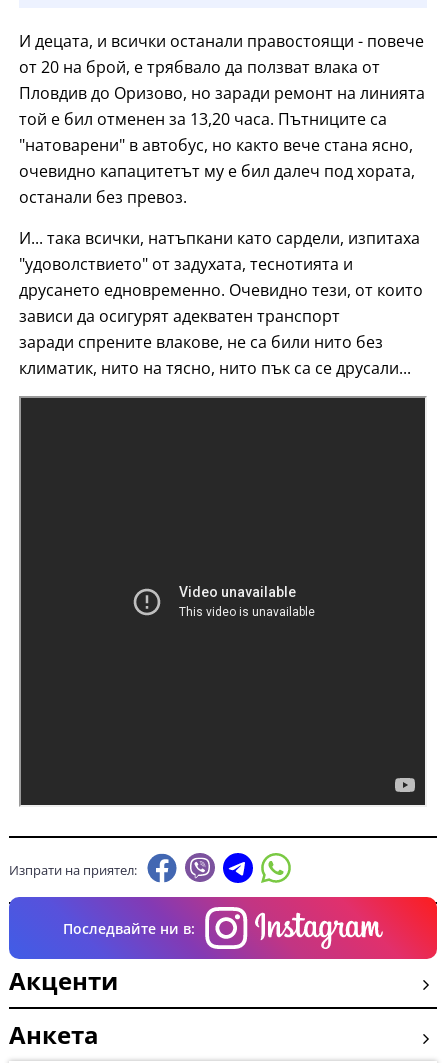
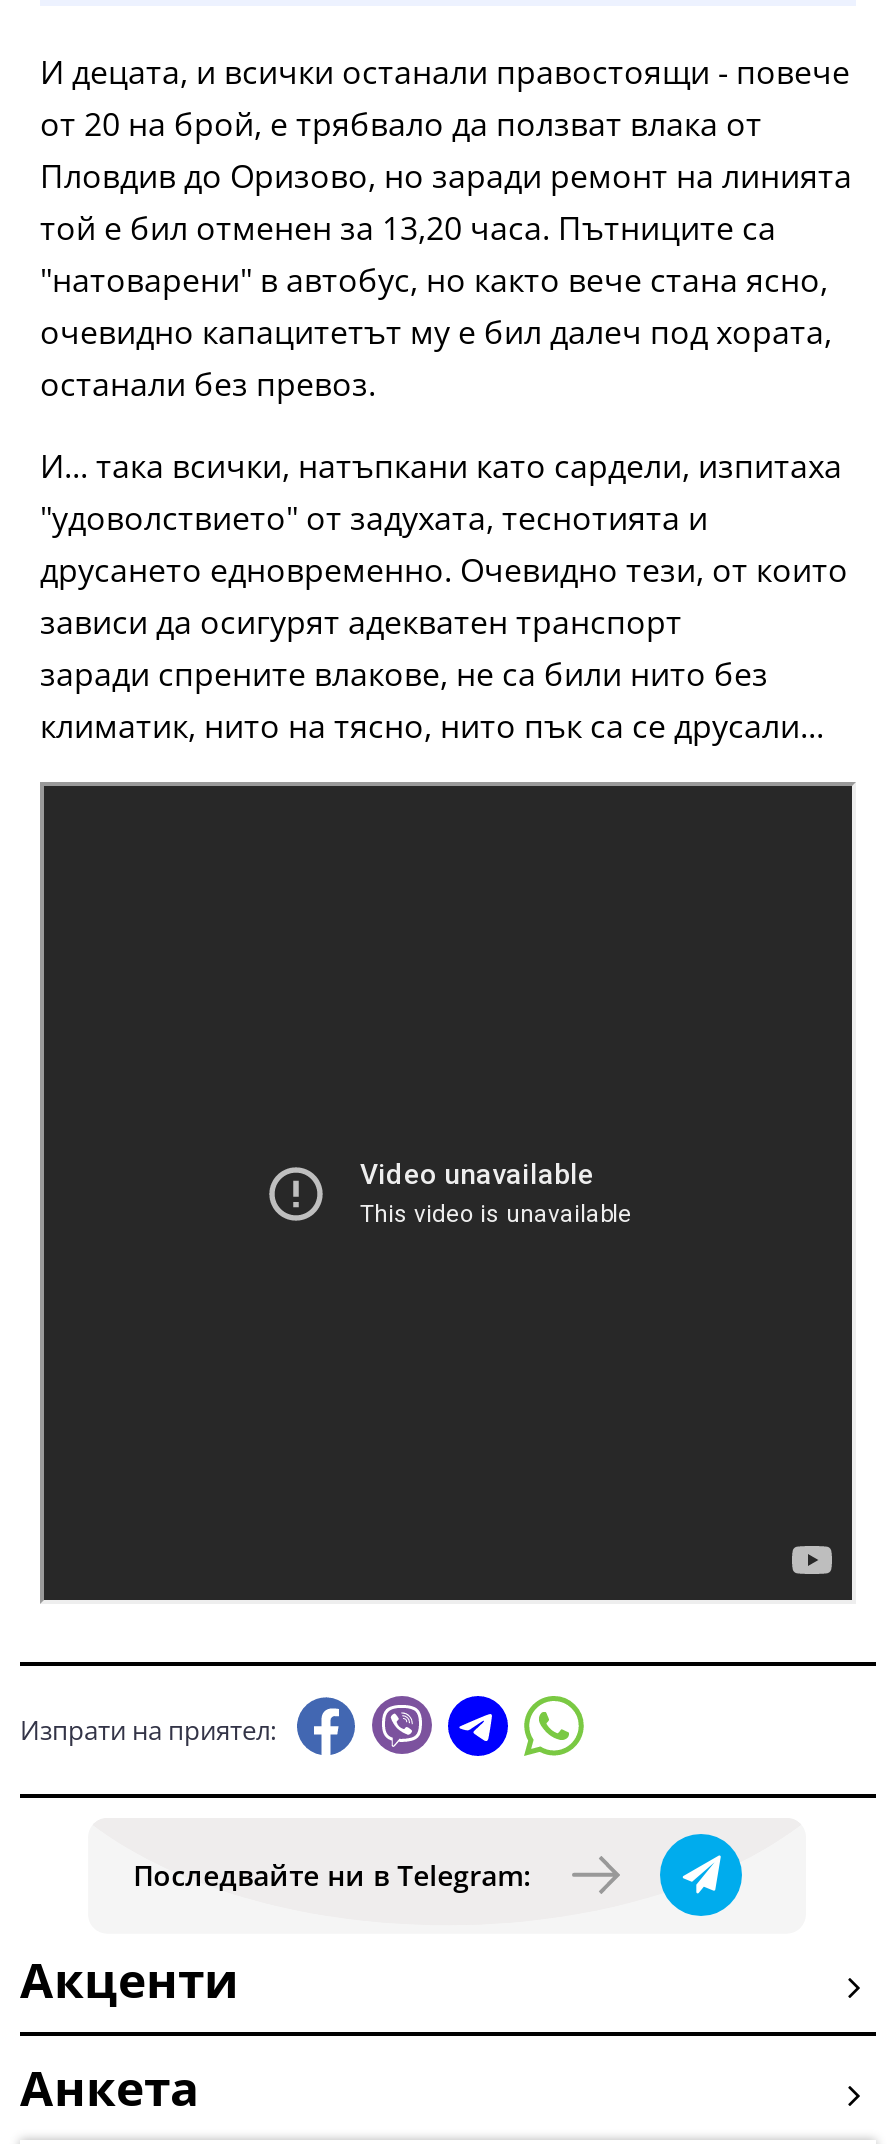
[63,919,195,938] Последвайте ни в: -> [133,1856,531,1894] Последвайте ни в Telegram:

